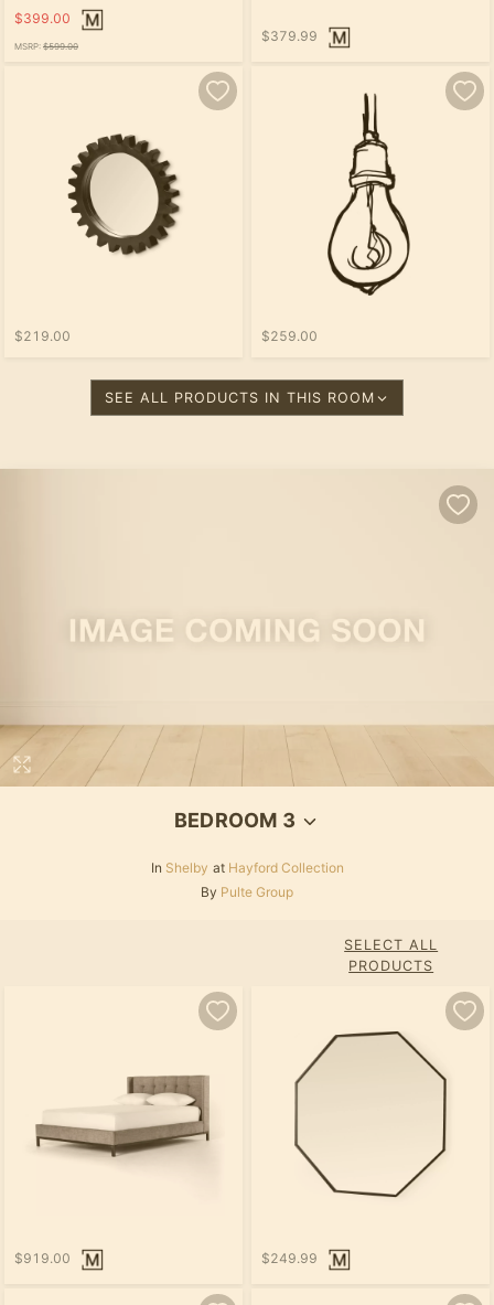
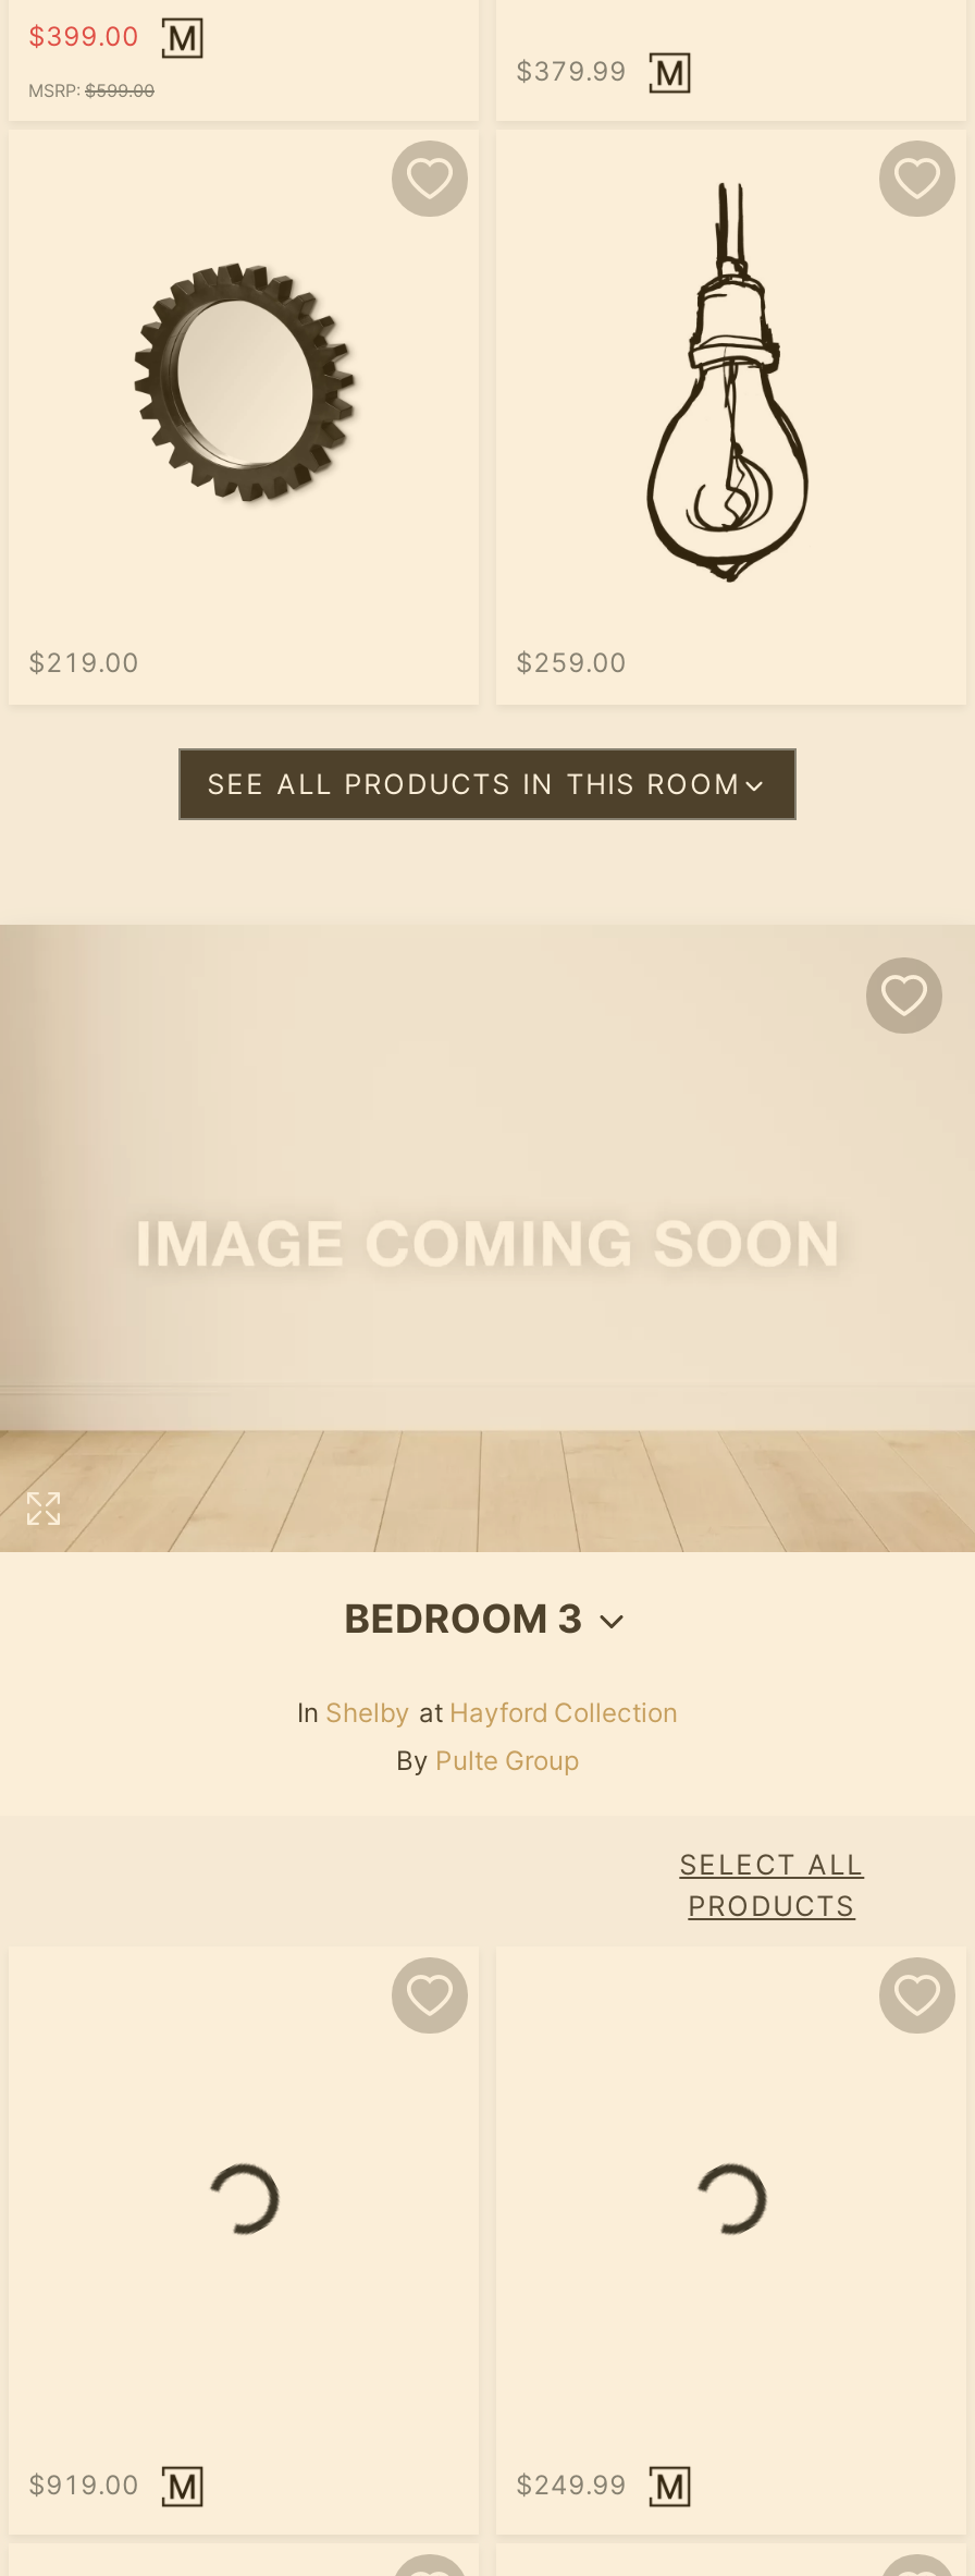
[293,1030,448,1198] [image] -> none
[35,1074,212,1163] [image] -> none

